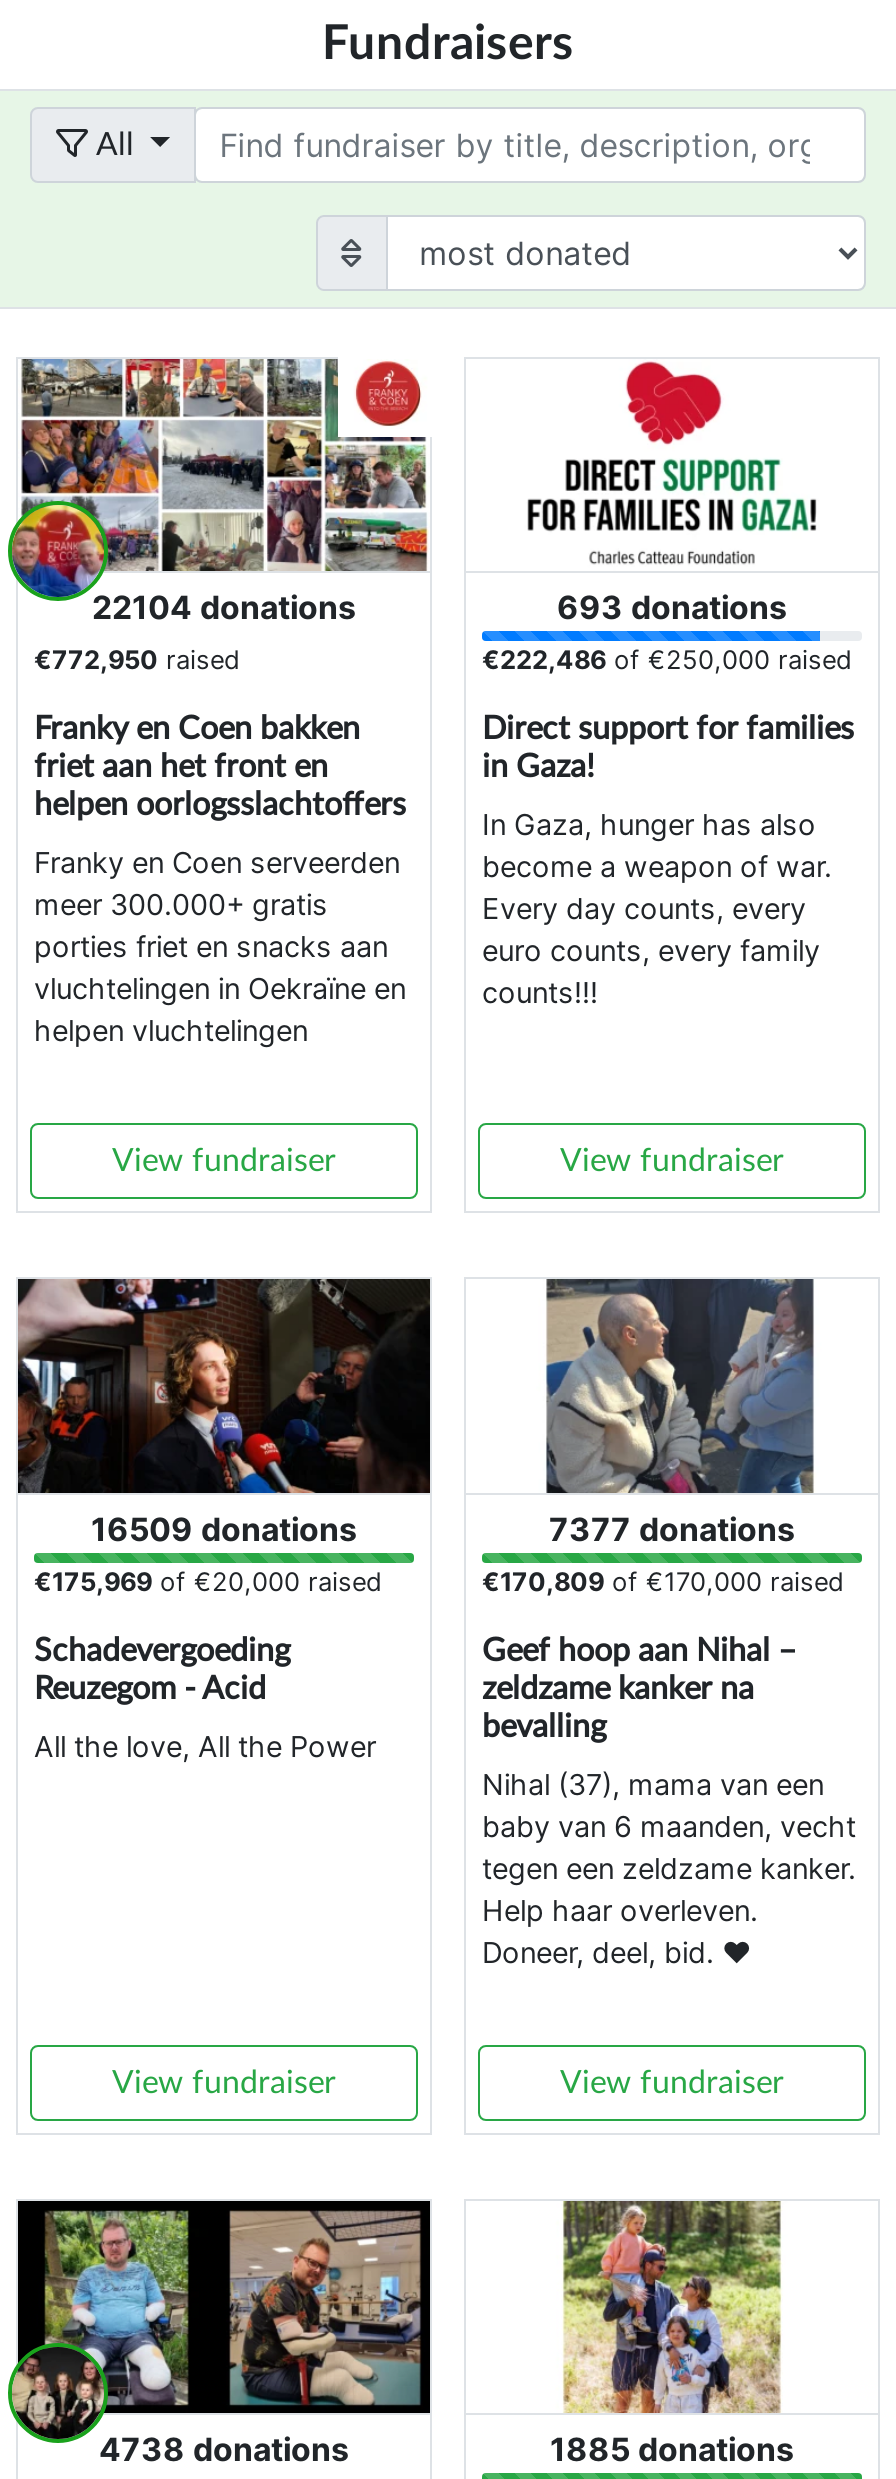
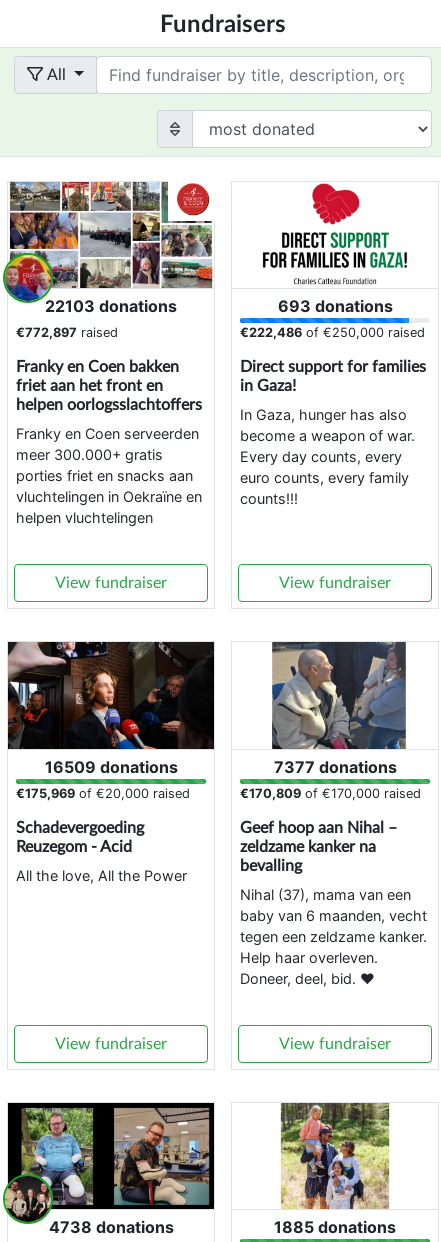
[92,588,356,628] 22104 donations -> [45,296,177,316] 22103 donations
[34,646,240,676] €772,950 raised -> [16,325,118,340] €772,897 raised

